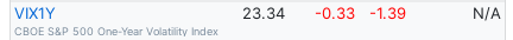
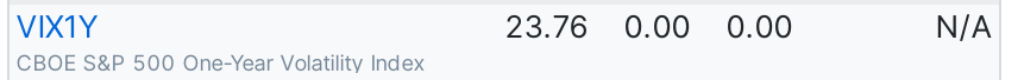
[242,4,285,22] 23.34 -> [505,7,588,45] 23.76
[315,4,355,22] -0.33 -> [624,7,690,45] 0.00
[370,4,406,22] -1.39 -> [726,7,793,45] 0.00

